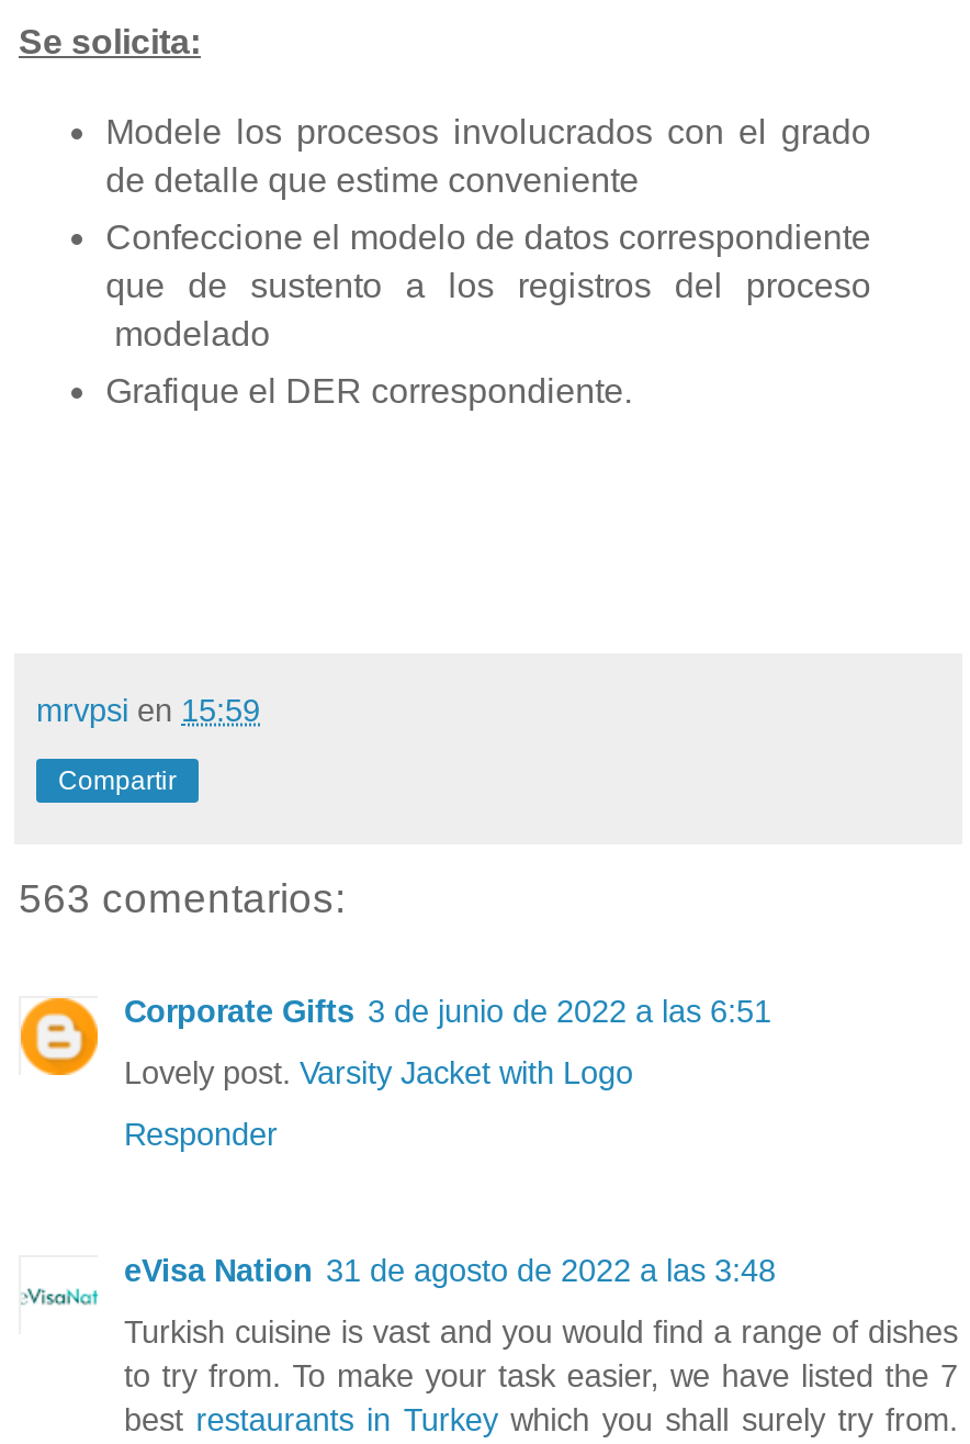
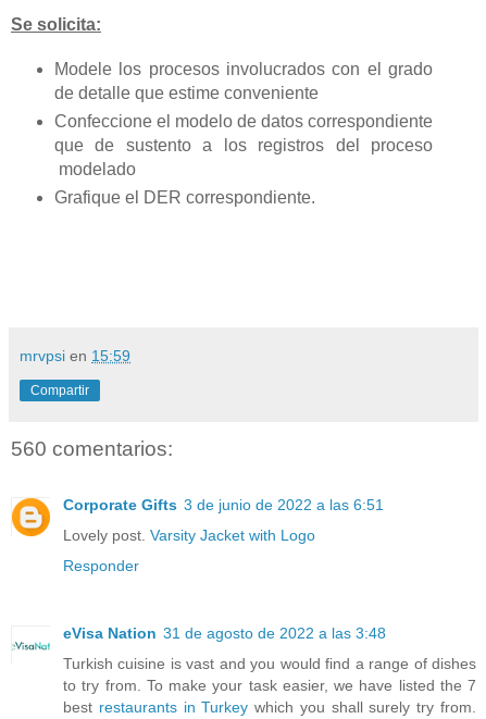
[19,874,346,920] 563 comentarios: -> [11,437,173,460] 560 comentarios:

